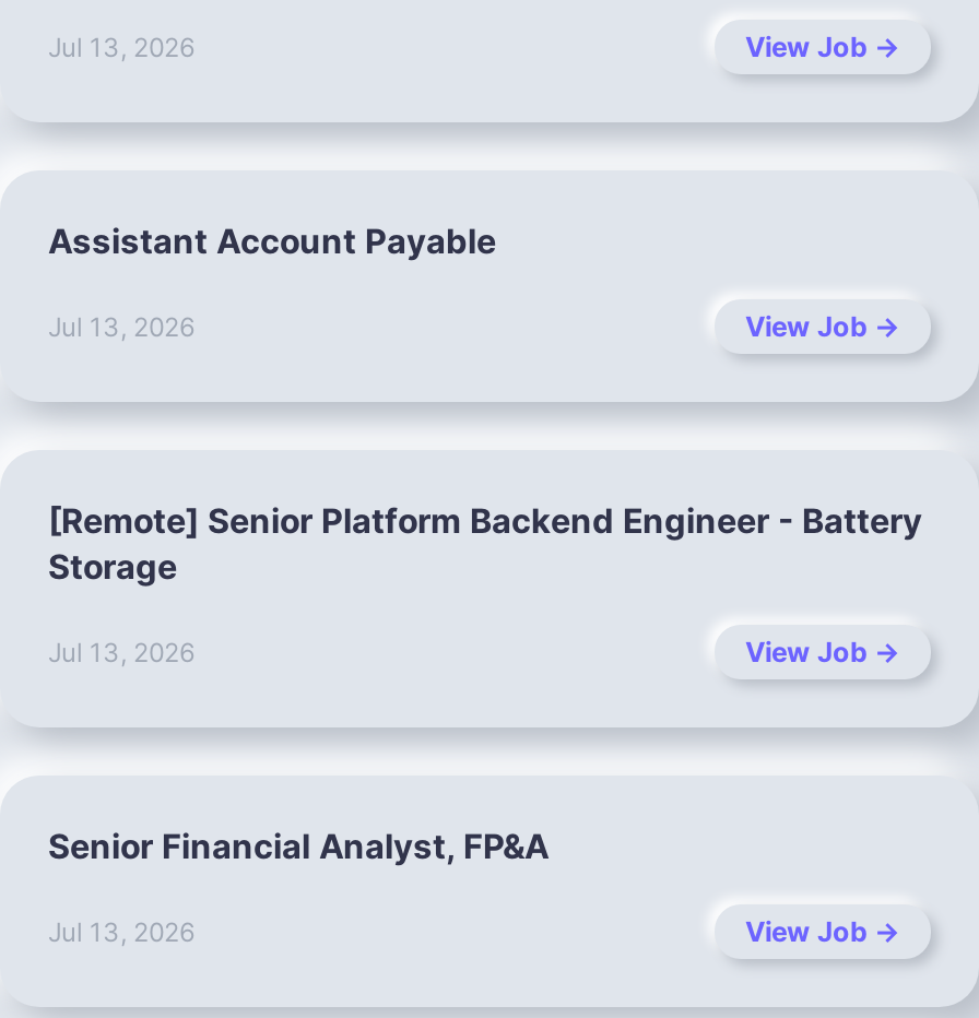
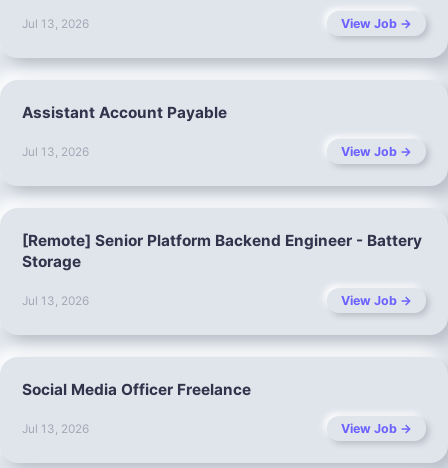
[48,826,549,867] Senior Financial Analyst, FP&A -> [22,380,251,399] Social Media Officer Freelance

